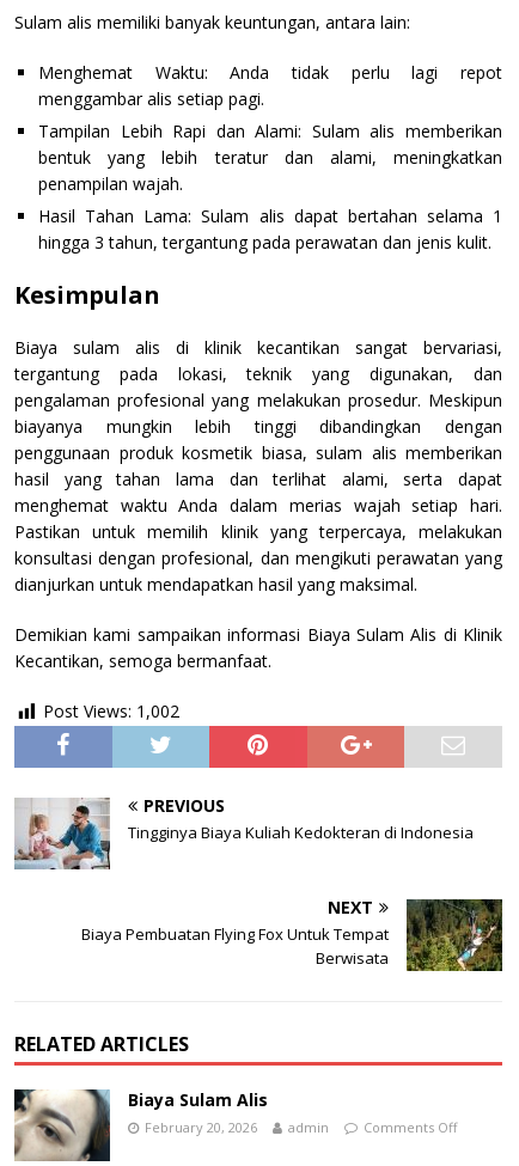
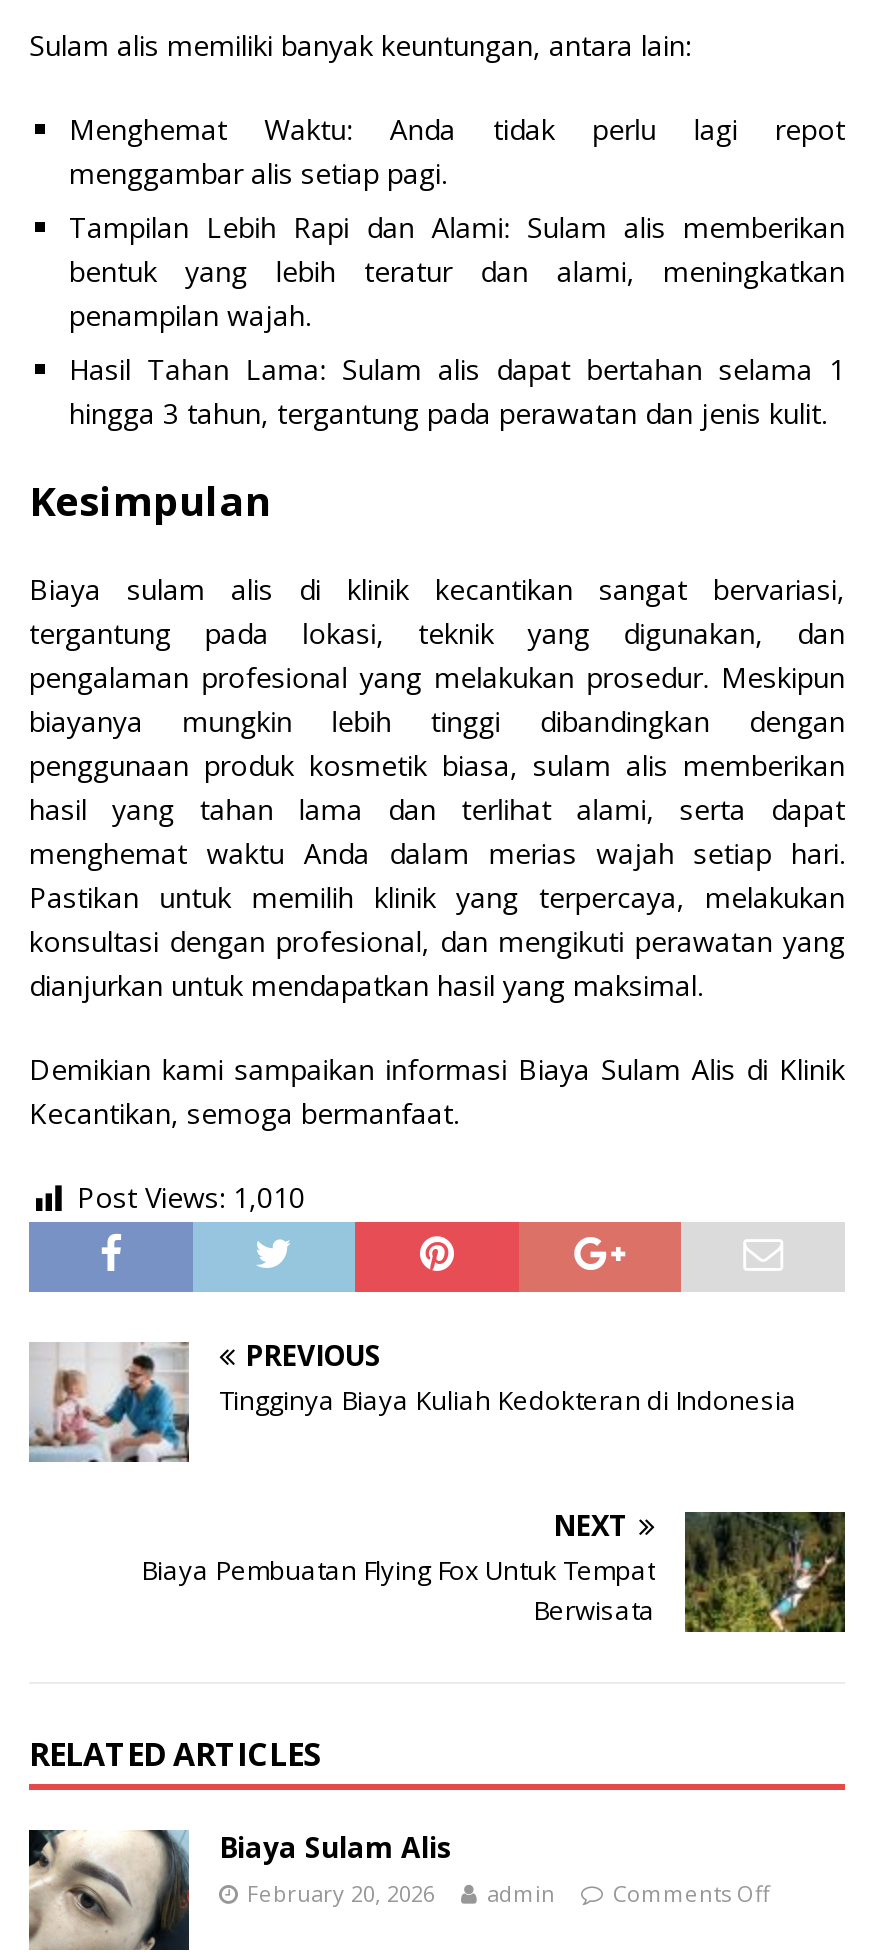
[43,700,179,723] Post Views: 1,002 -> [77,1179,305,1217] Post Views: 1,010

